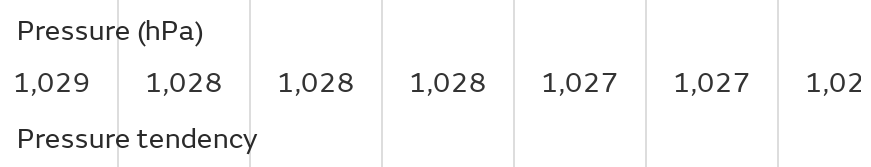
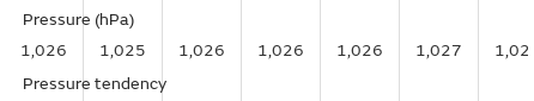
[13,66,91,100] 1,029 -> [20,40,67,61] 1,026
[145,66,223,100] 1,028 -> [99,40,146,61] 1,025
[277,66,355,100] 1,028 -> [178,40,225,61] 1,026
[409,66,487,100] 1,028 -> [257,40,304,61] 1,026
[541,66,619,100] 1,027 -> [336,40,383,61] 1,026

